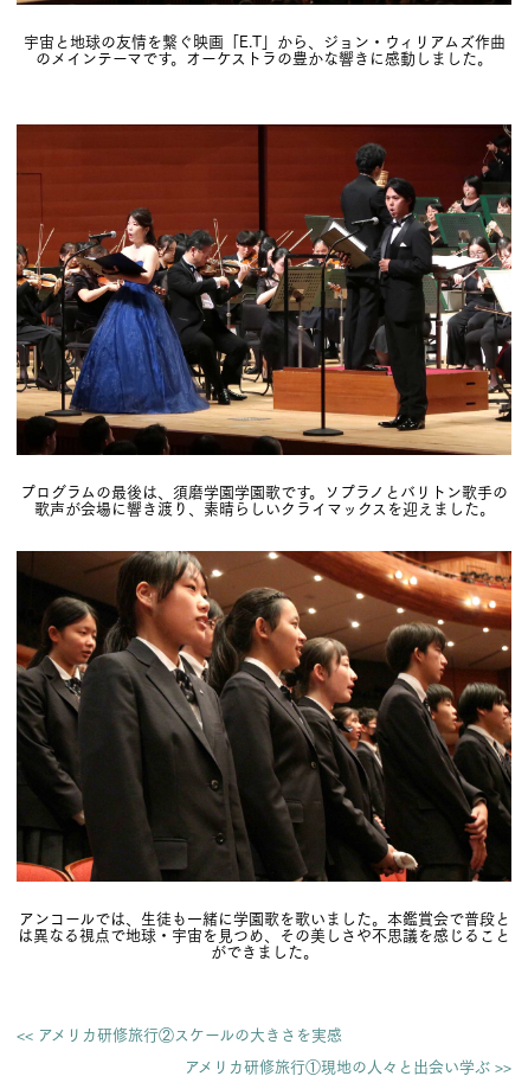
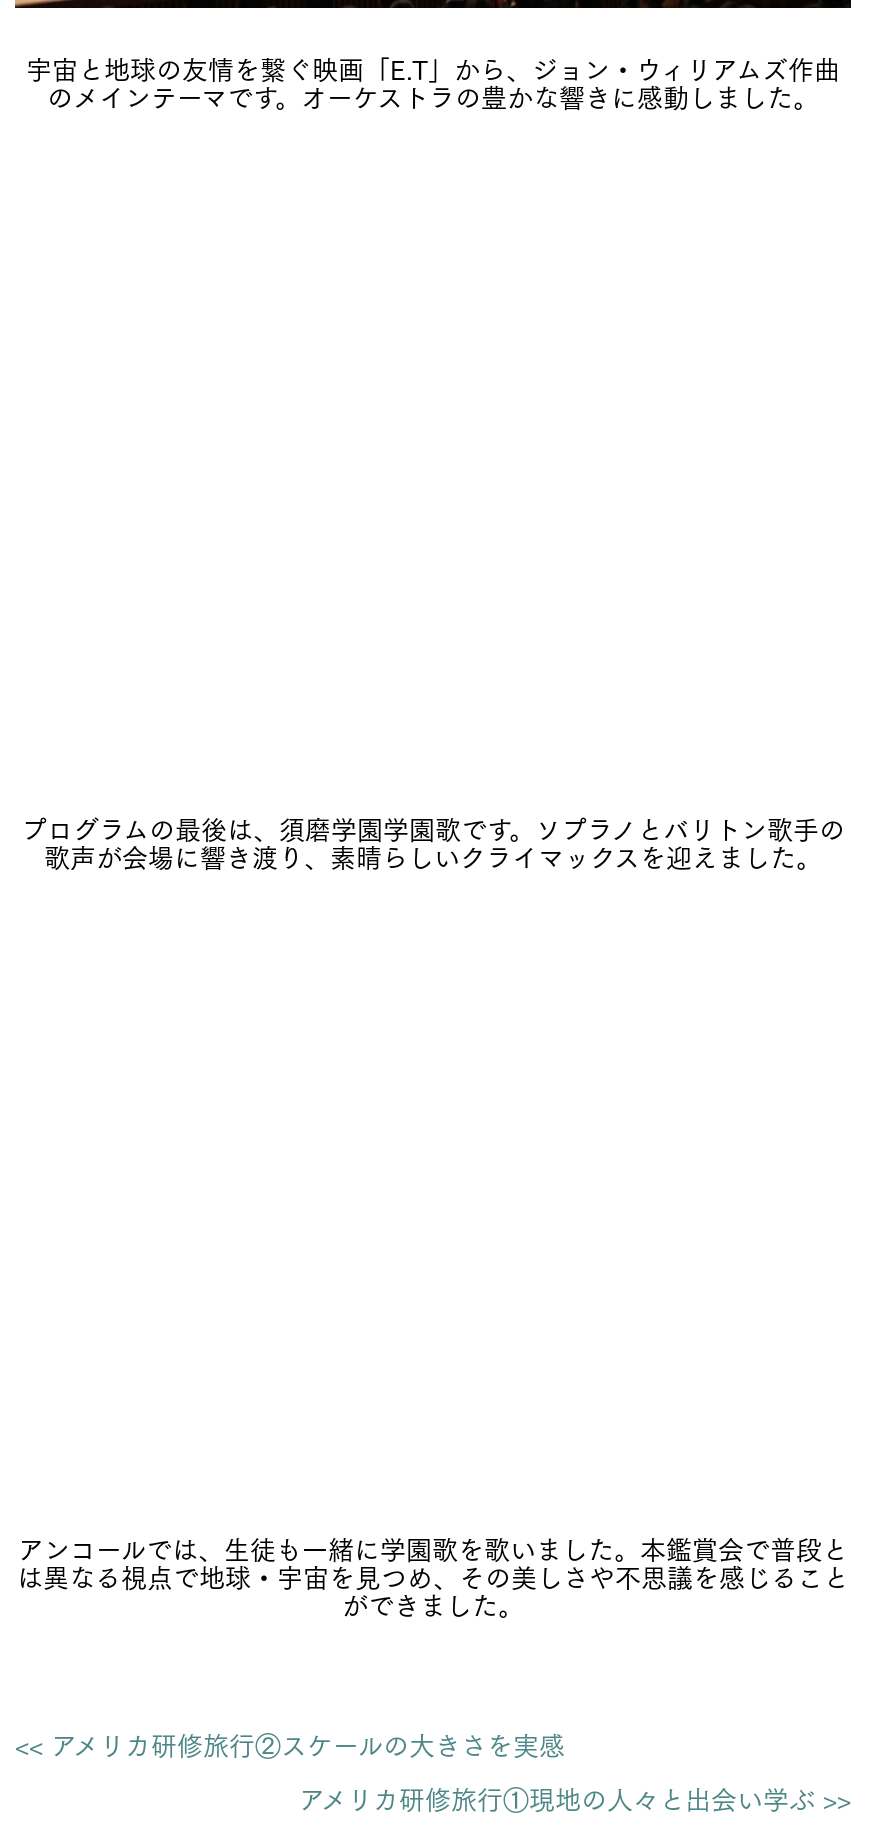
[15,123,513,456] [image] -> none
[15,550,513,883] [image] -> none

